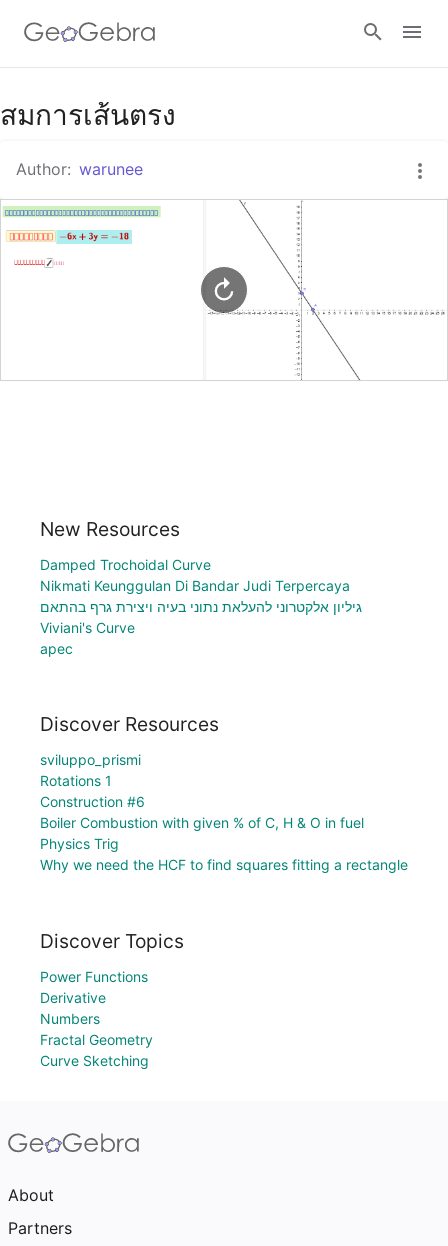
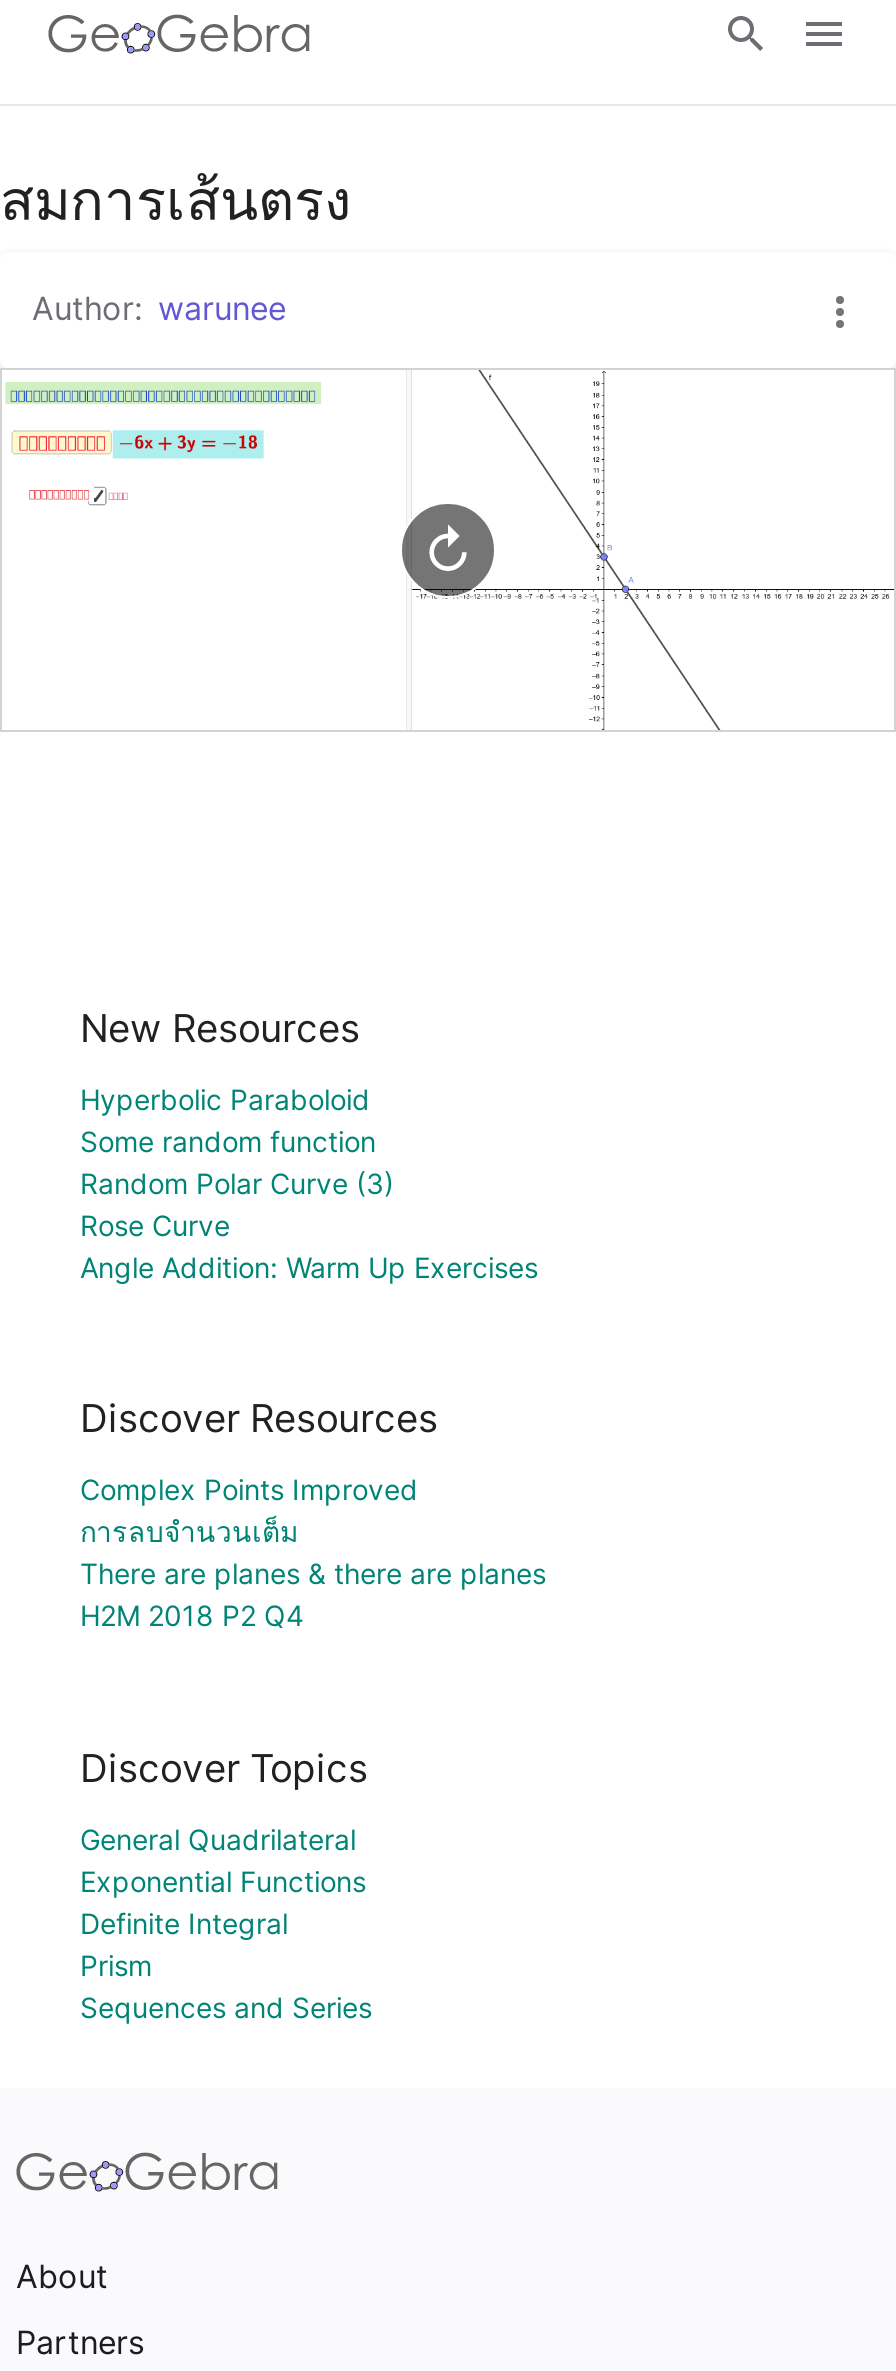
[40,556,362,657] Damped Trochoidal Curve | Nikmati Keunggulan Di Bandar Judi Terpercaya | גיליון אלקטרוני להעלאת נתוני בעיה ויצירת גרף בהתאם | Viviani's Curve | apec -> [80,1082,538,1284] Hyperbolic Paraboloid | Some random function | Random Polar Curve (3) | Rose Curve | Angle Addition: Warm Up Exercises
[40,751,408,873] sviluppo_prismi | Rotations 1 | Construction #6 | Boiler Combustion with given % of C, H & O in fuel | Physics Trig | Why we need the HCF to find squares fitting a rectangle -> [80,1473,546,1633] Complex Points Improved | การลบจำนวนเต็ม | There are planes & there are planes | H2M 2018 P2 Q4
[40,968,153,1069] Power Functions | Derivative | Numbers | Fractal Geometry | Curve Sketching -> [80,1822,372,2024] General Quadrilateral | Exponential Functions | Definite Integral | Prism | Sequences and Series

